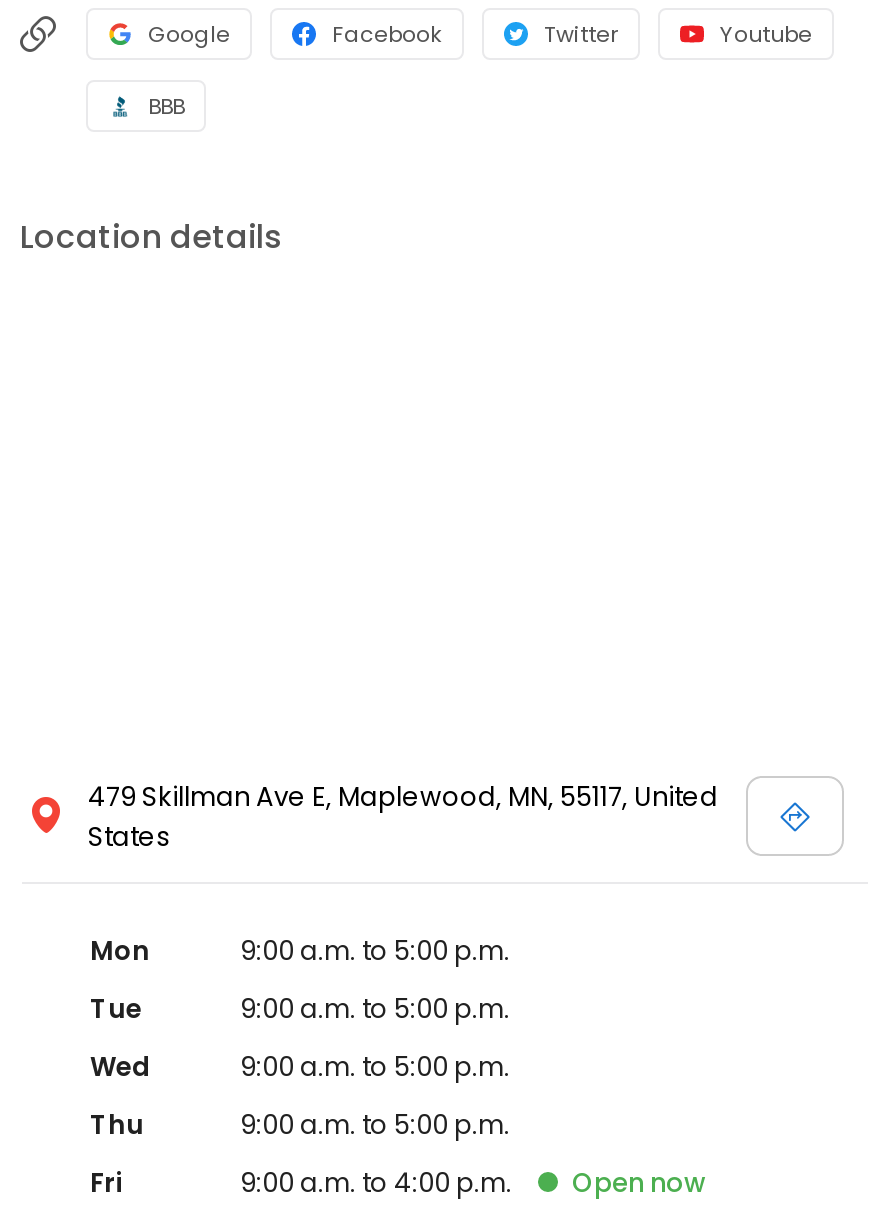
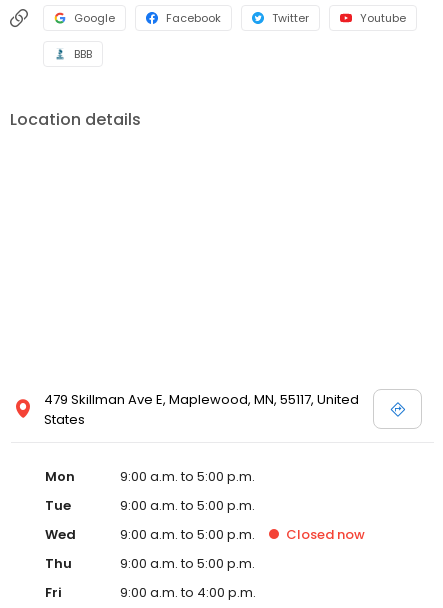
none -> [286,525,365,544] Closed now
[572,1164,706,1202] Open now -> none

